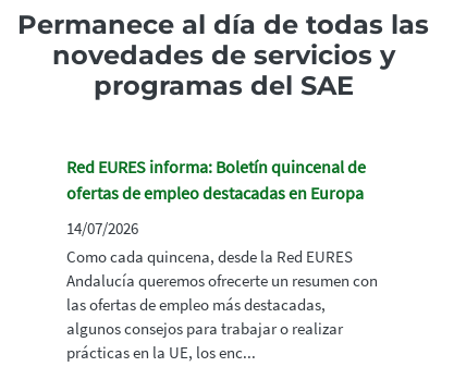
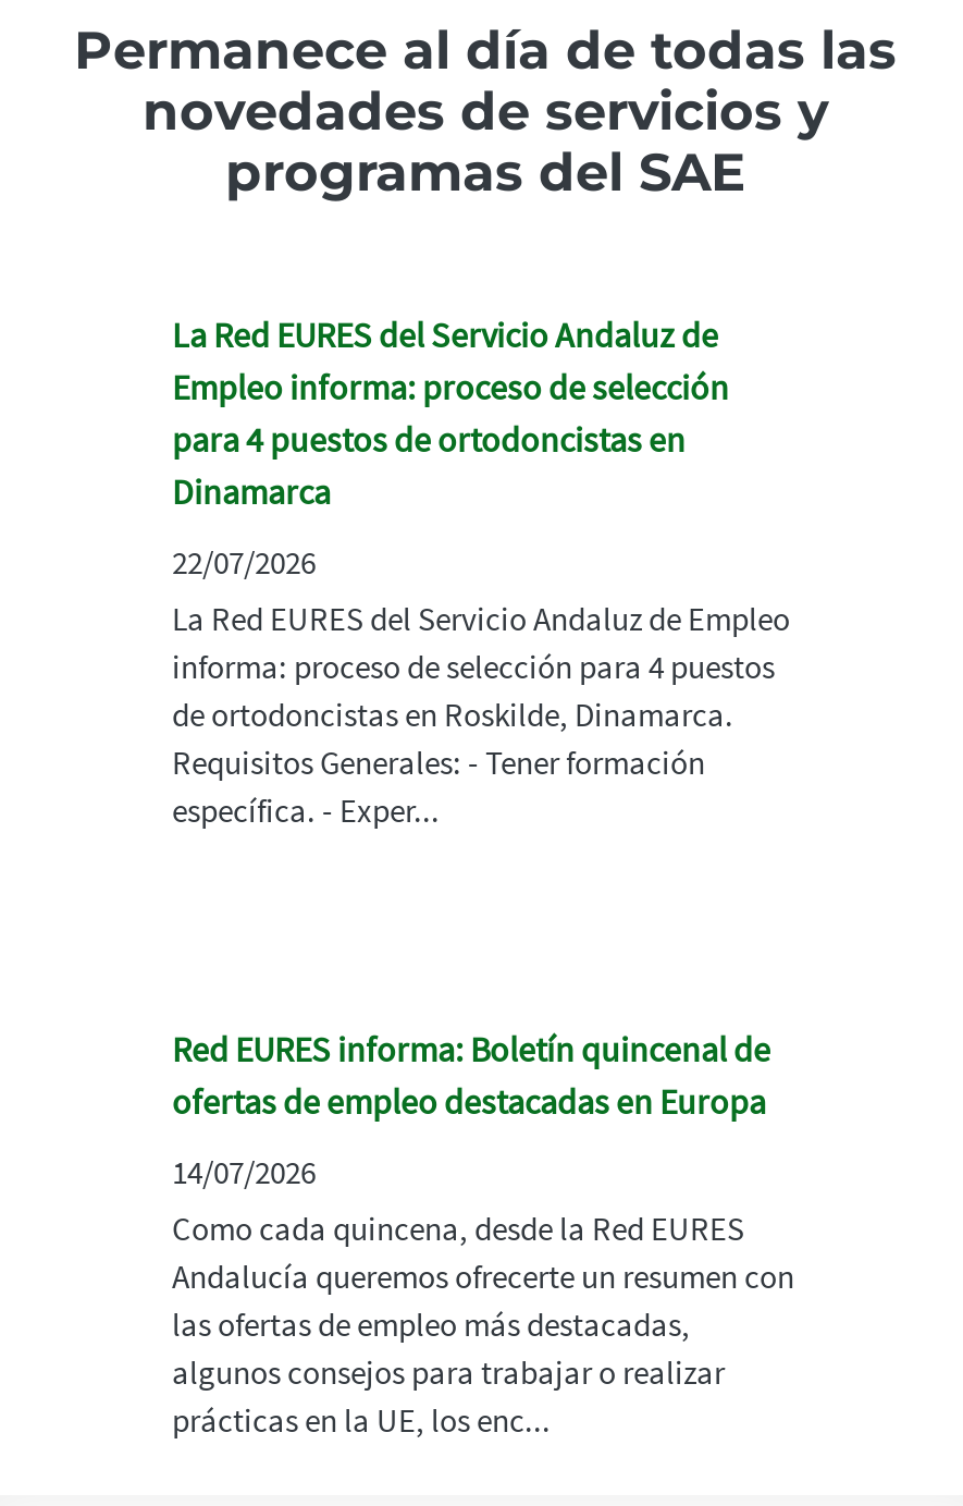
none -> [172,311,790,830] La Red EURES del Servicio Andaluz de | Empleo informa: proceso de selección | para 4 puestos de ortodoncistas en | Dinamarca | 22/07/2026 | La Red EURES del Servicio Andaluz de Empleo | informa: proceso de selección para 4 puestos | de ortodoncistas en Roskilde, Dinamarca. | Requisitos Generales: - Tener formación | específica. - Exper...

